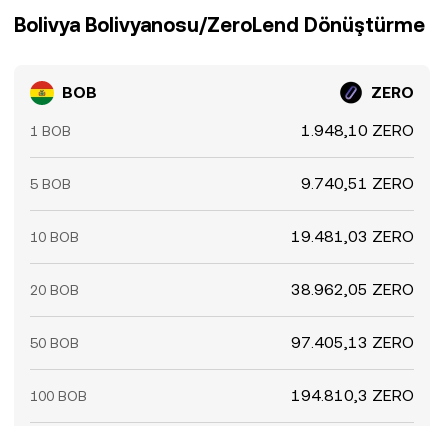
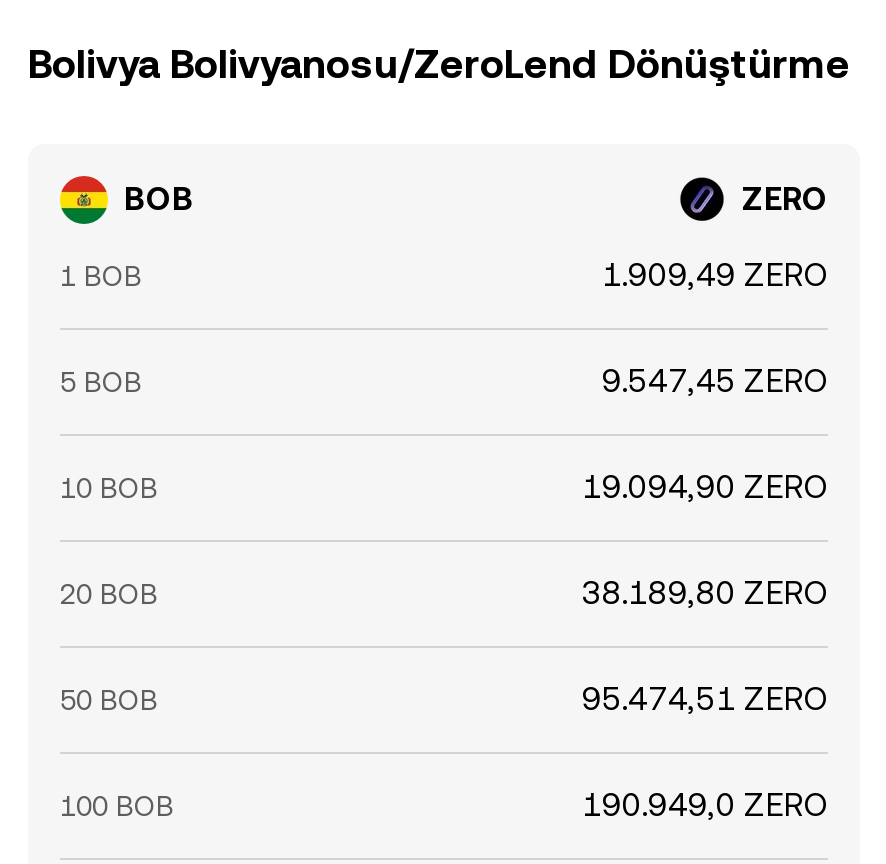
[301,121,414,140] 1.948,10 ZERO -> [602,256,828,294] 1.909,49 ZERO
[301,174,414,193] 9.740,51 ZERO -> [602,362,828,400] 9.547,45 ZERO
[291,227,414,246] 19.481,03 ZERO -> [582,468,828,506] 19.094,90 ZERO
[291,280,414,299] 38.962,05 ZERO -> [582,574,828,612] 38.189,80 ZERO
[291,333,414,352] 97.405,13 ZERO -> [582,680,828,718] 95.474,51 ZERO
[291,386,414,405] 194.810,3 ZERO -> [582,786,828,824] 190.949,0 ZERO

